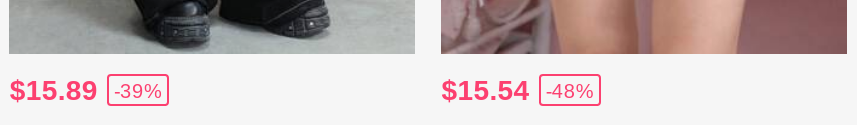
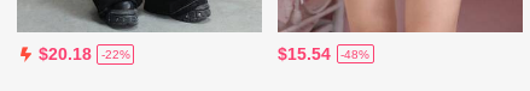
[10,73,98,105] $15.89 -> [38,44,91,63] $20.18
[114,79,162,101] -39% -> [101,48,130,61] -22%

